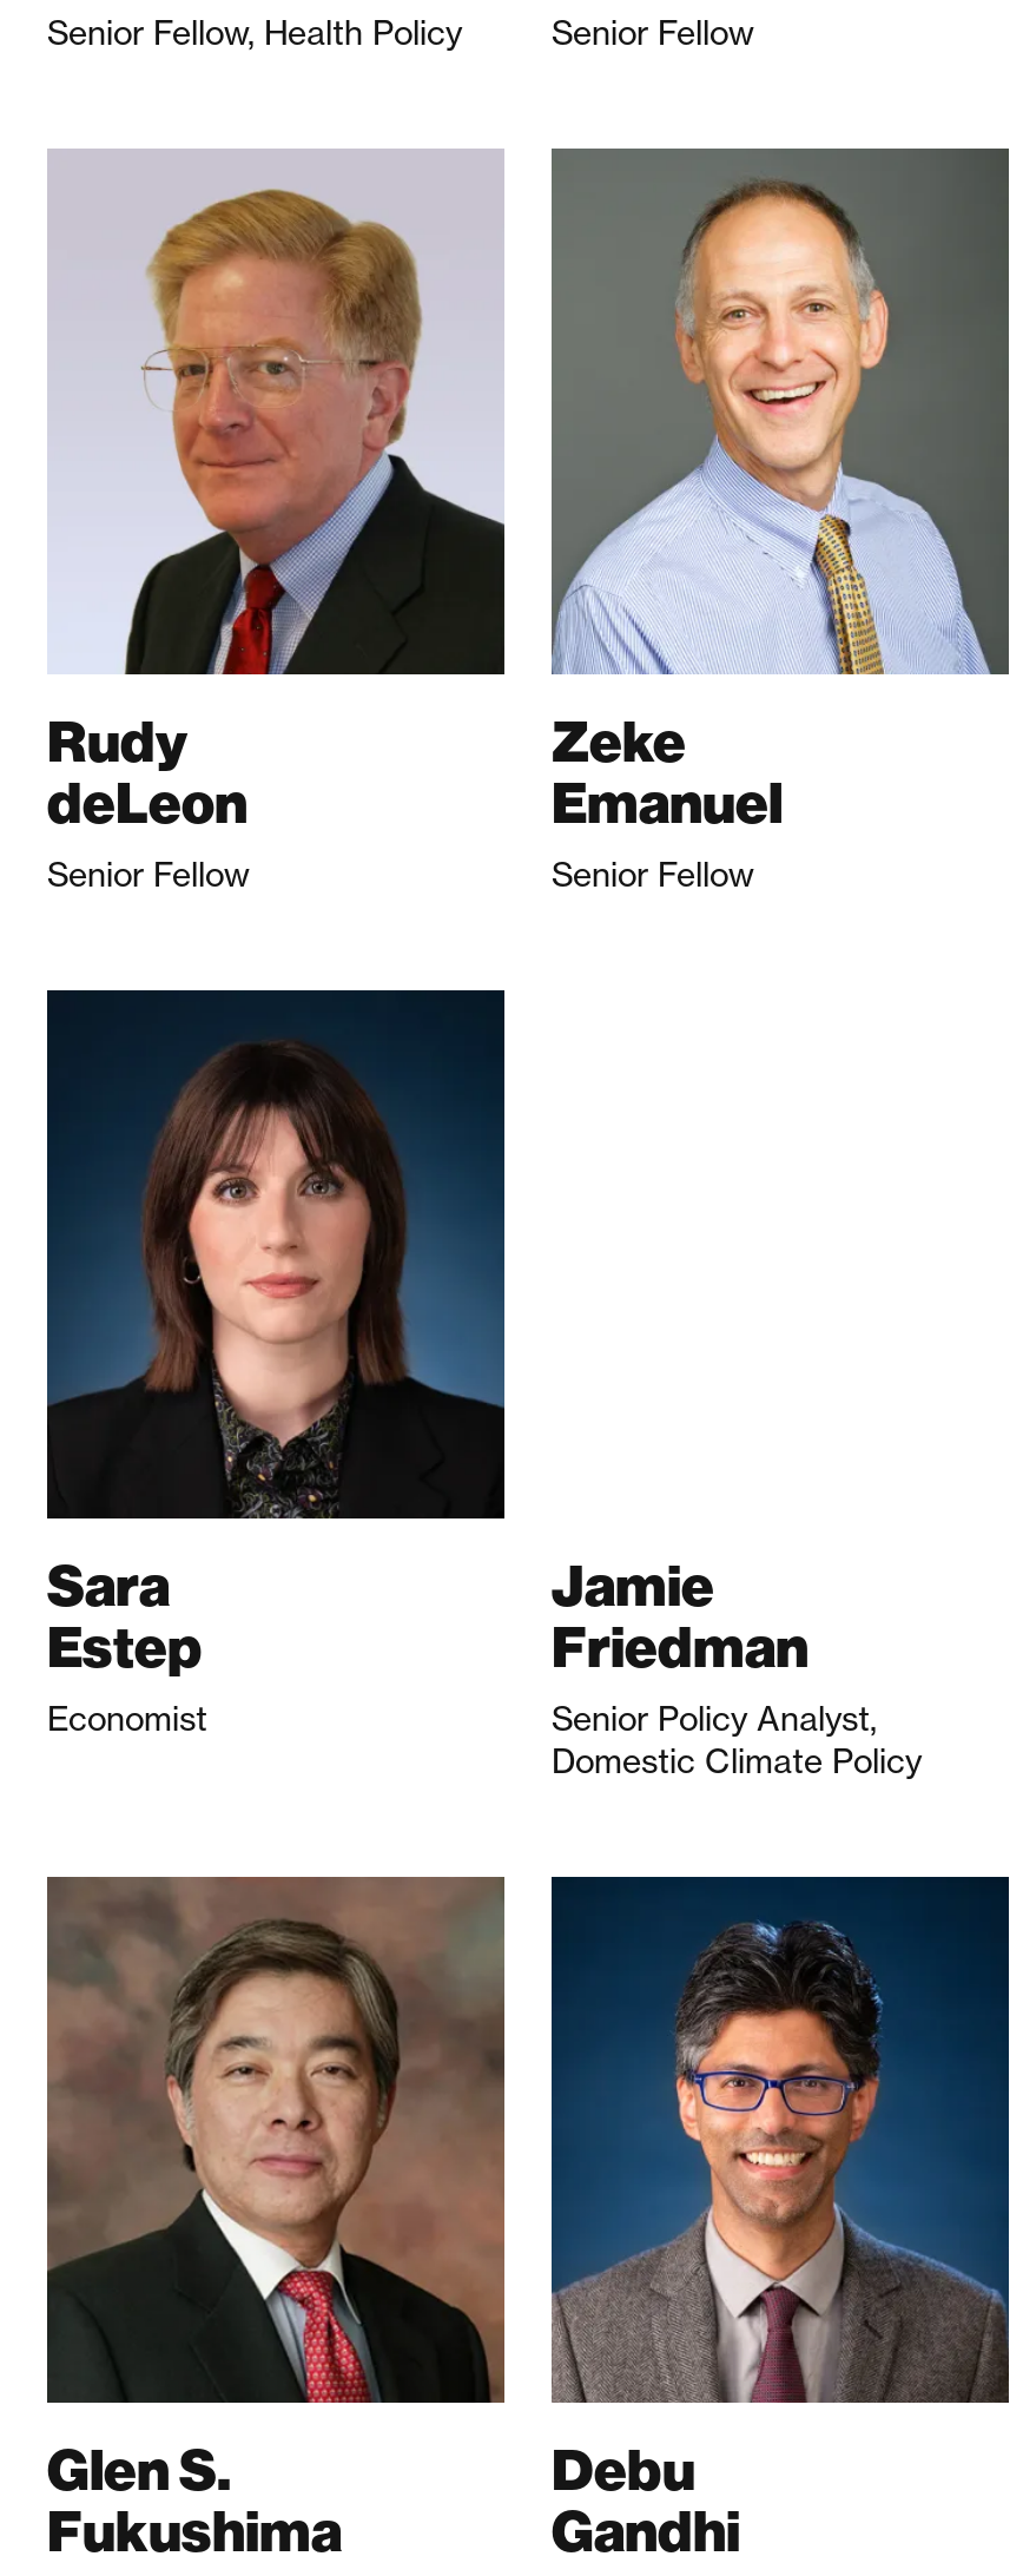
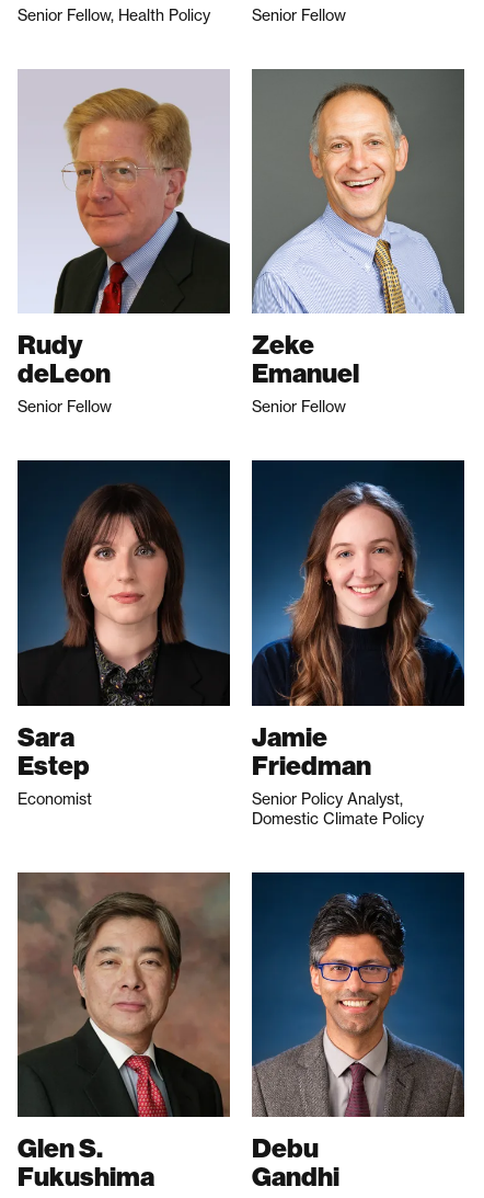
none -> [251,459,465,707] [image]

